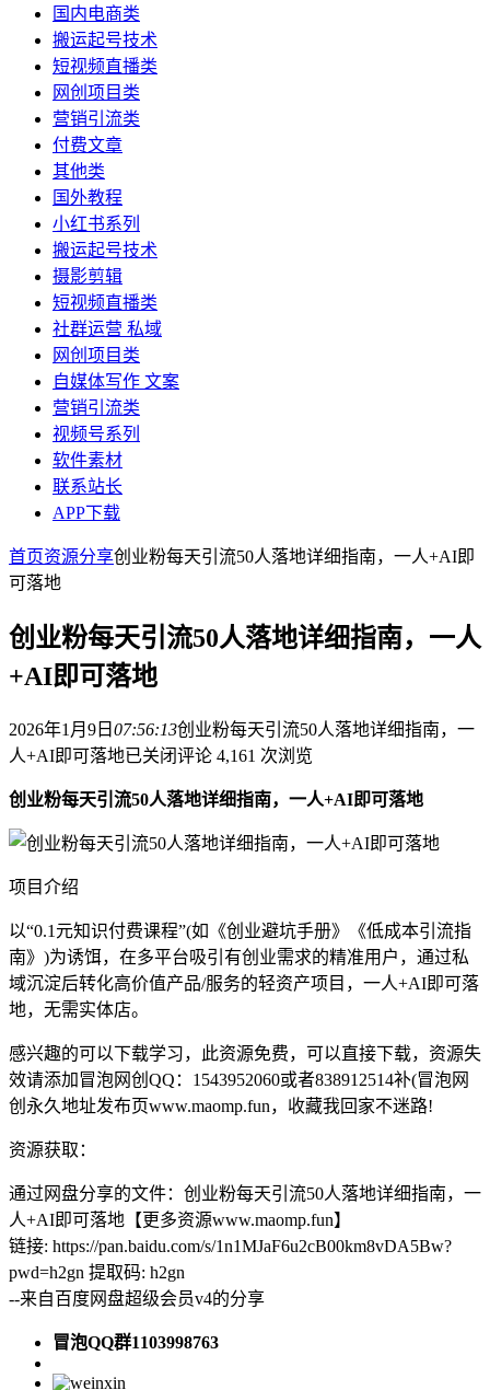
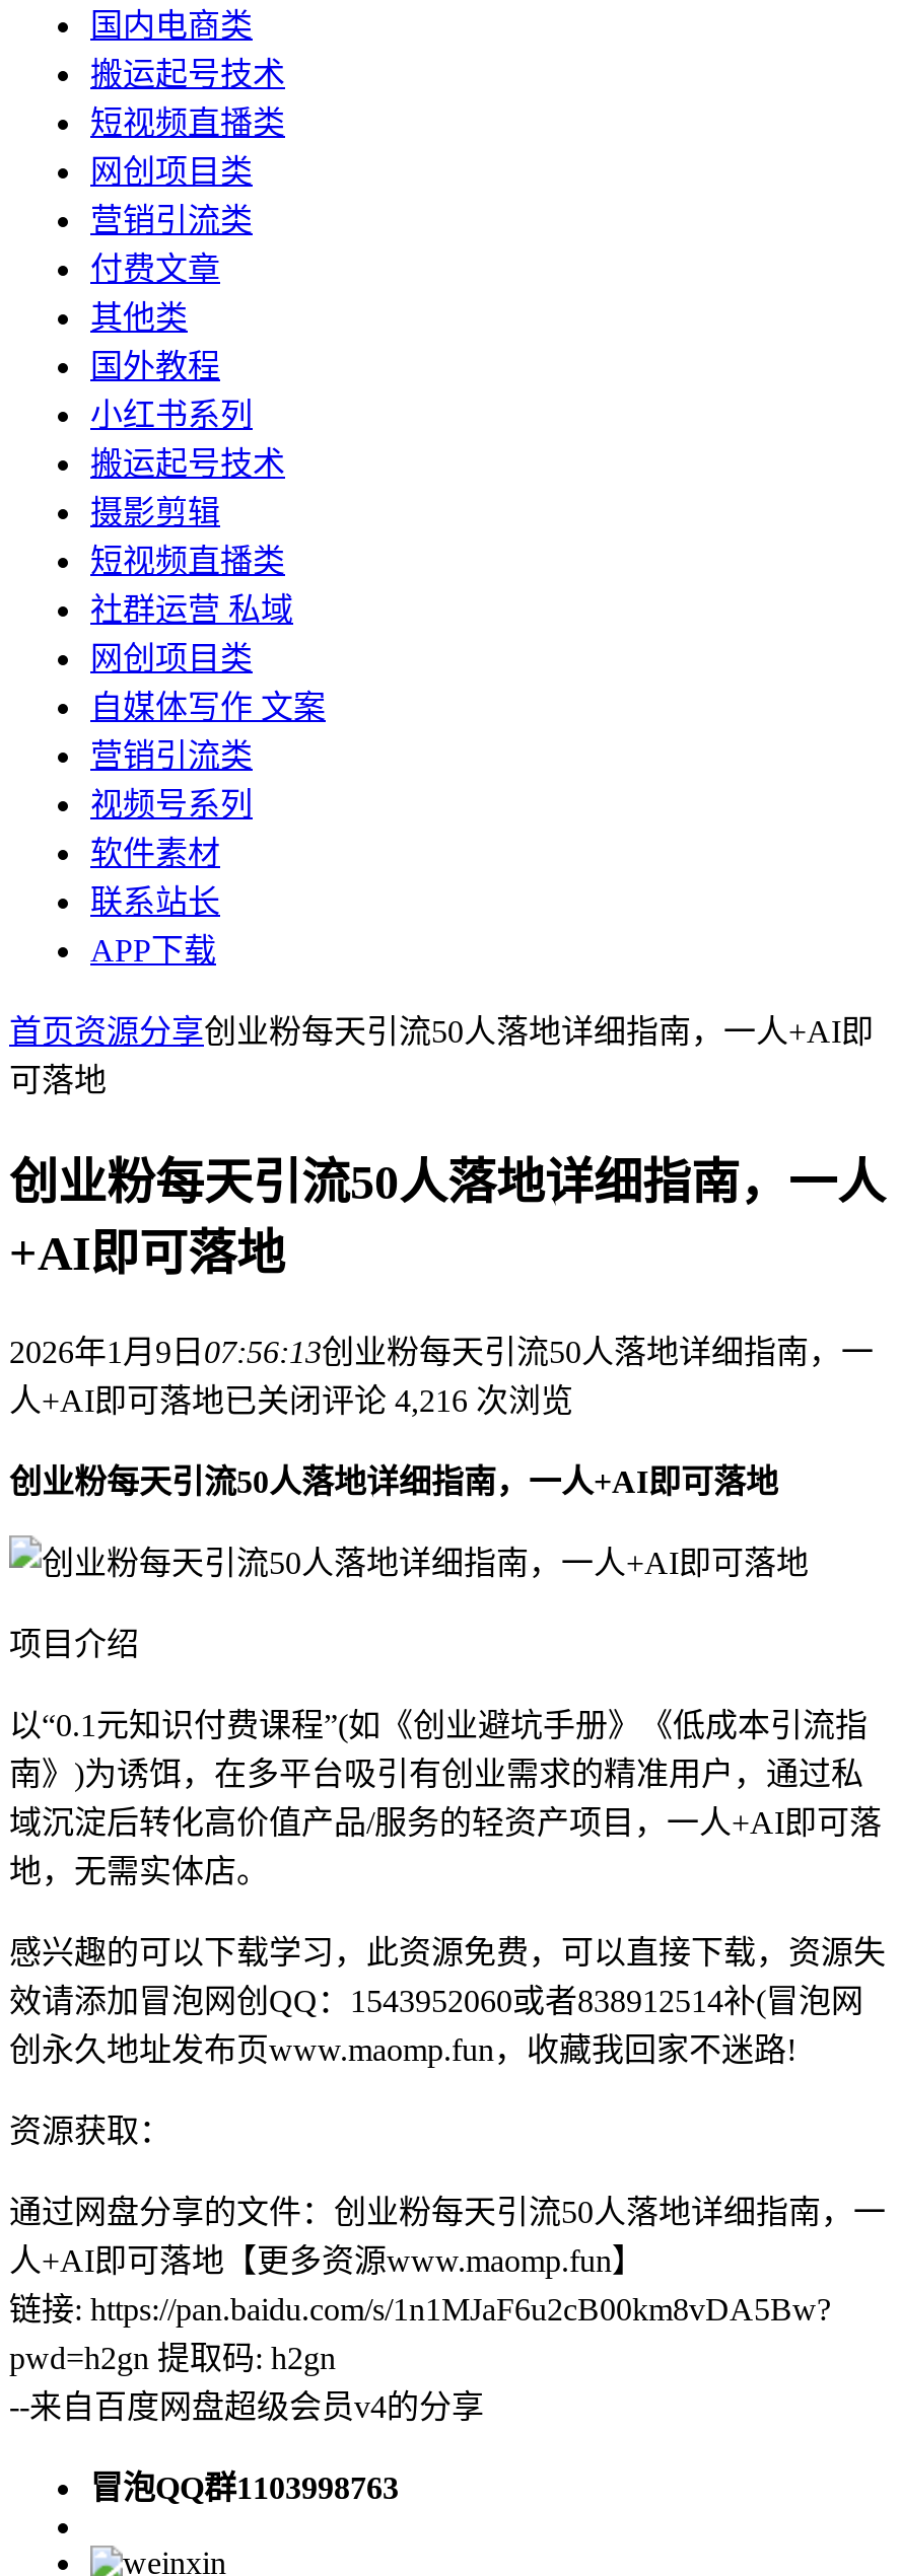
[9,746,313,765] 人+AI即可落地已关闭评论4,161 次浏览 -> [9,1383,573,1417] 人+AI即可落地已关闭评论4,216 次浏览

